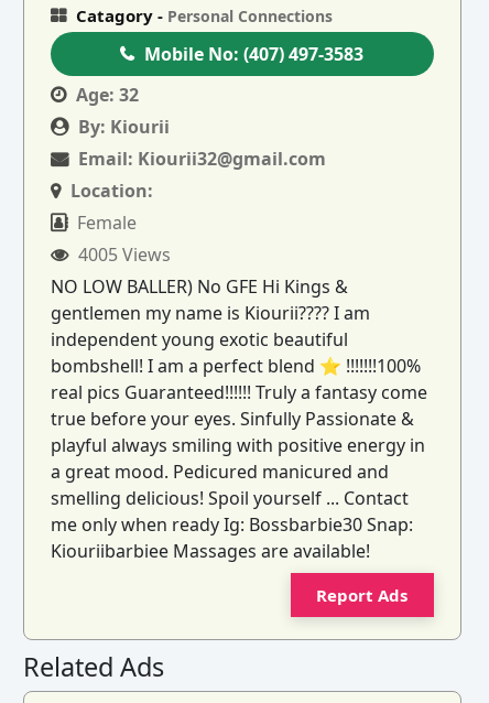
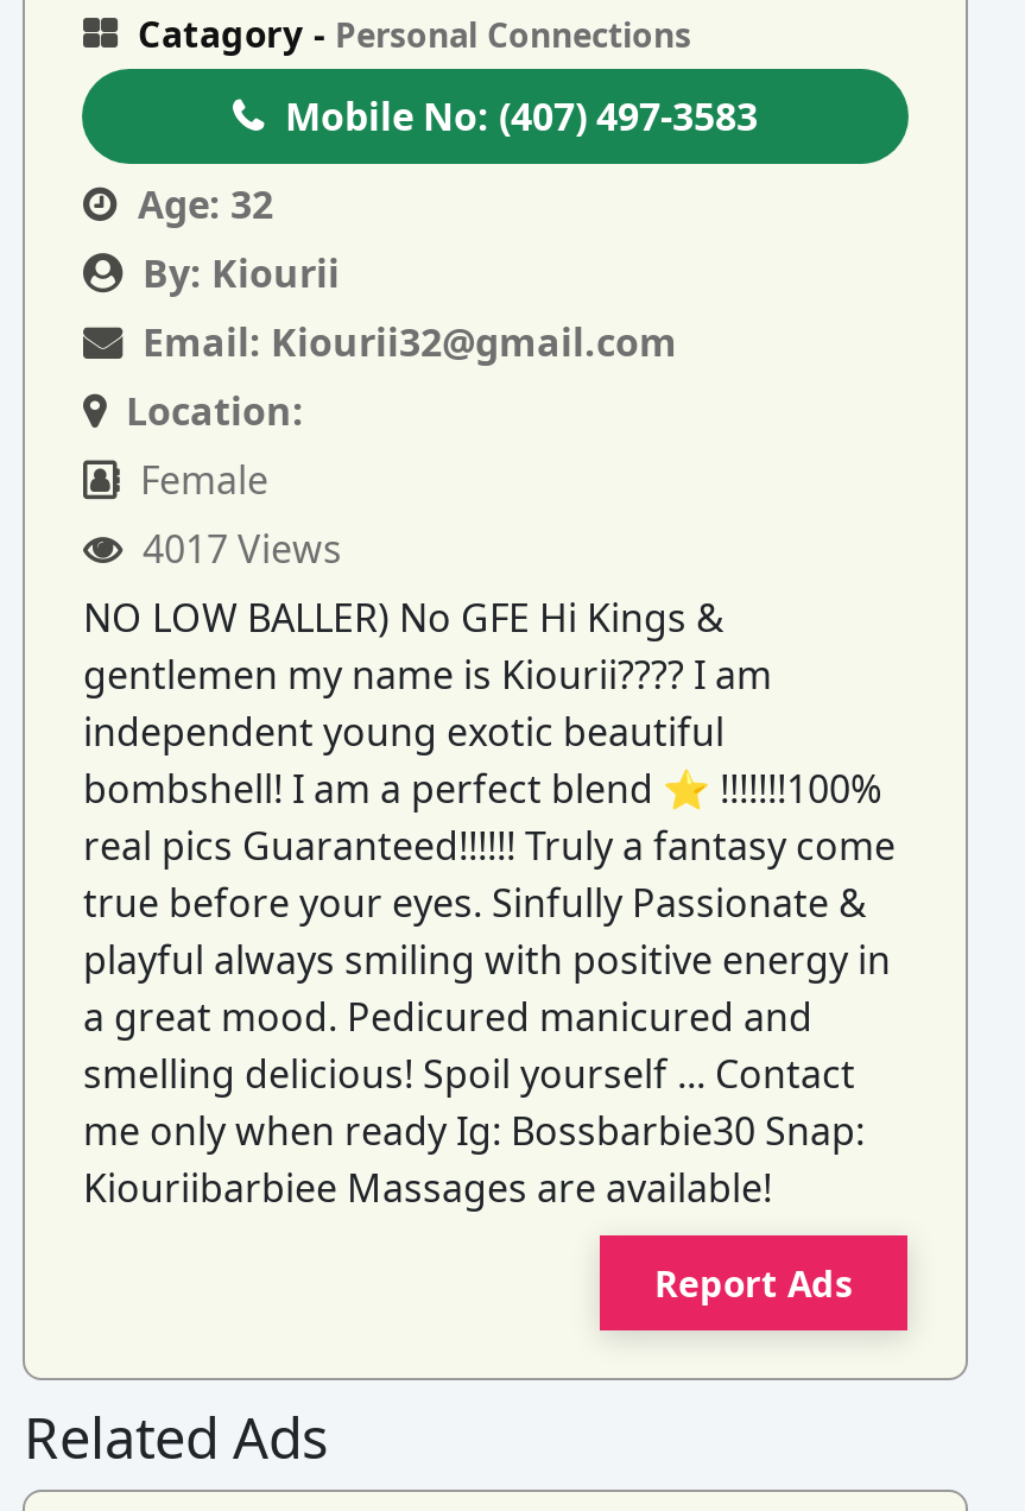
[74,242,171,267] 4005 Views -> [133,523,342,575] 4017 Views

